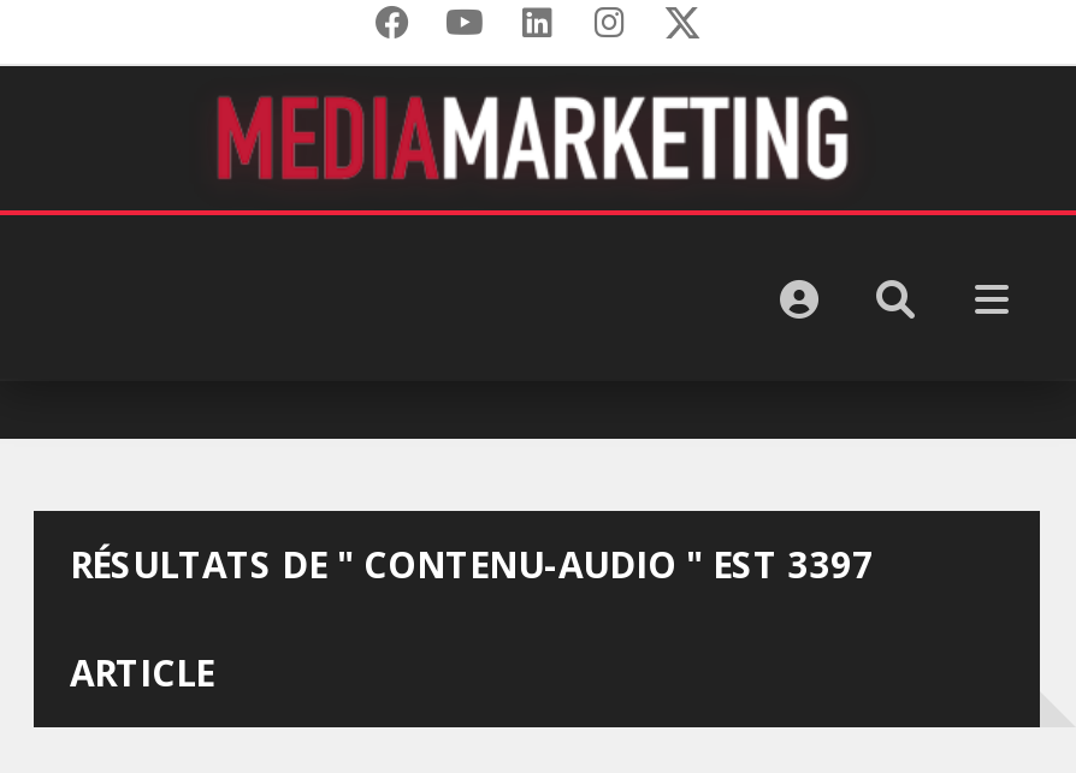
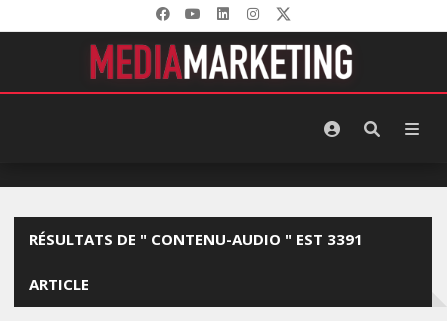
[70,540,874,588] RÉSULTATS DE " CONTENU-AUDIO " EST 3397 -> [29,229,363,249] RÉSULTATS DE " CONTENU-AUDIO " EST 3391

